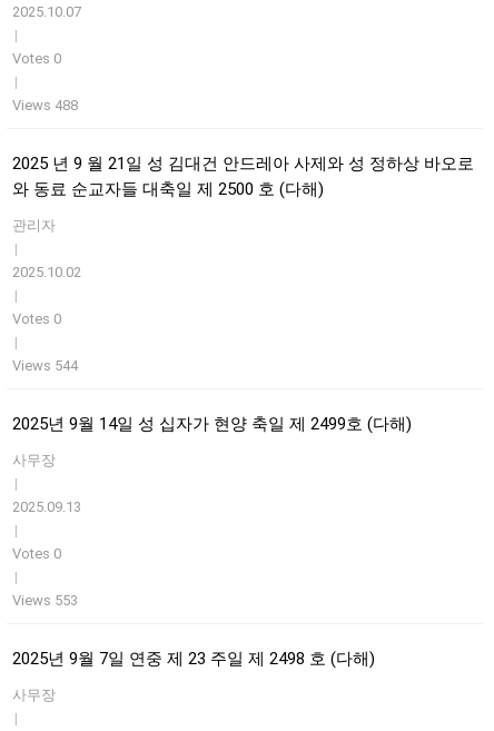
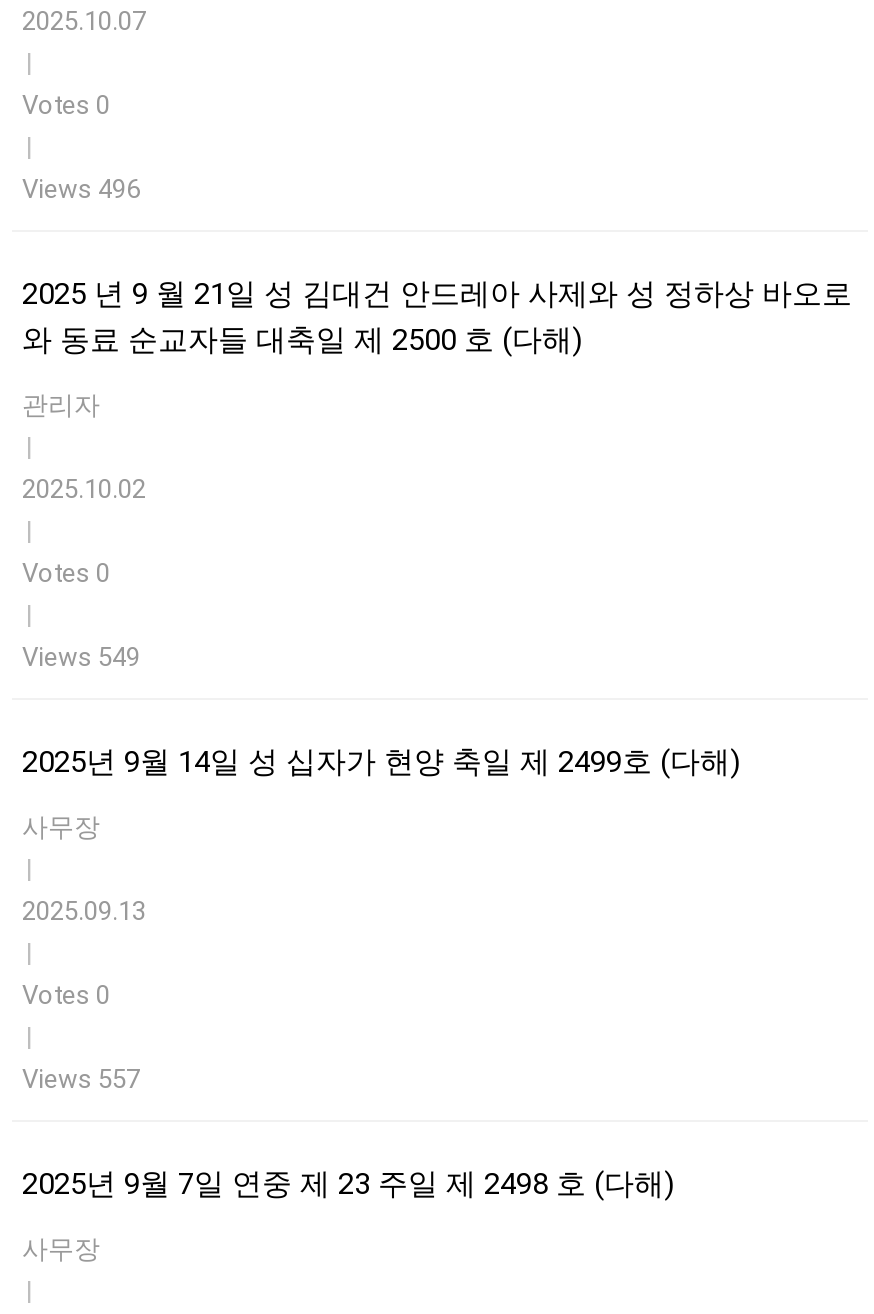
[12,97,78,113] Views 488 -> [22,174,140,204] Views 496
[12,357,78,374] Views 544 -> [22,642,140,672] Views 549
[12,592,78,609] Views 553 -> [22,1064,140,1094] Views 557

